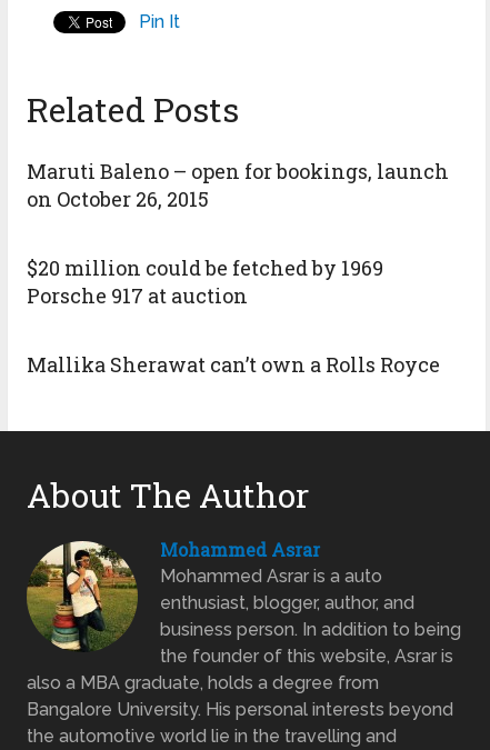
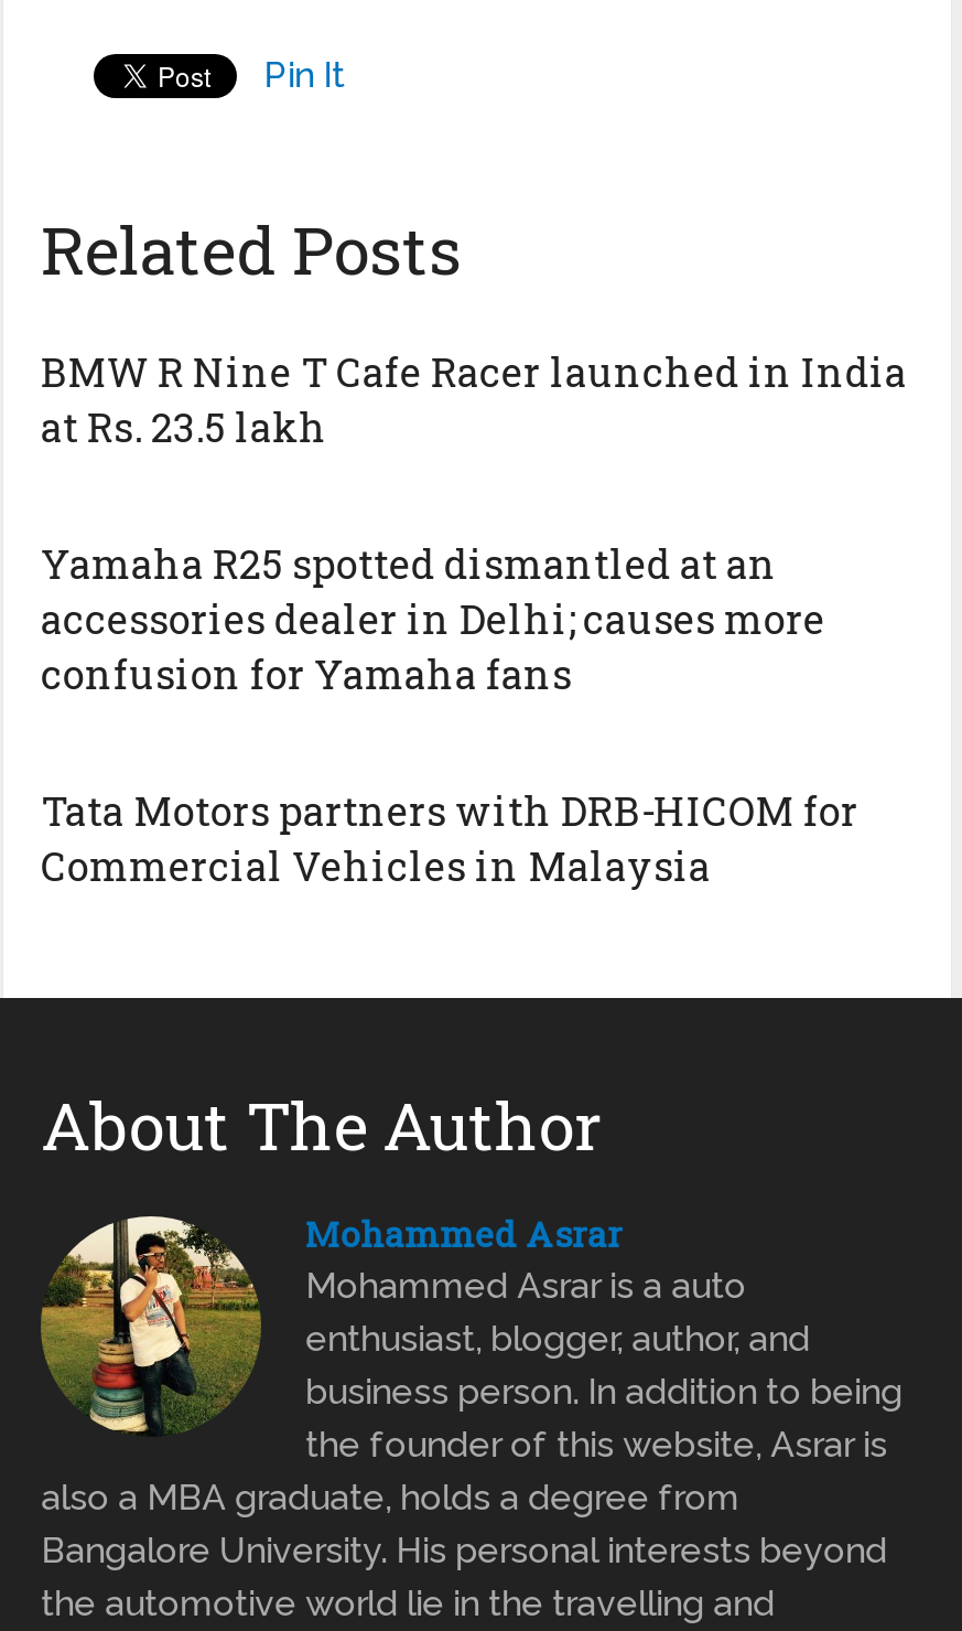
[27,157,449,212] Maruti Baleno – open for bookings, launch | on October 26, 2015 -> [41,344,907,452] BMW R Nine T Cafe Racer launched in India | at Rs. 23.5 lakh
[27,254,383,308] $20 million could be fetched by 1969 | Porsche 917 at auction -> [41,536,826,699] Yamaha R25 spotted dismantled at an | accessories dealer in Delhi; causes more | confusion for Yamaha fans
[27,351,440,377] Mallika Sherawat can’t own a Rolls Royce -> [41,783,859,891] Tata Motors partners with DRB-HICOM for | Commercial Vehicles in Malaysia

